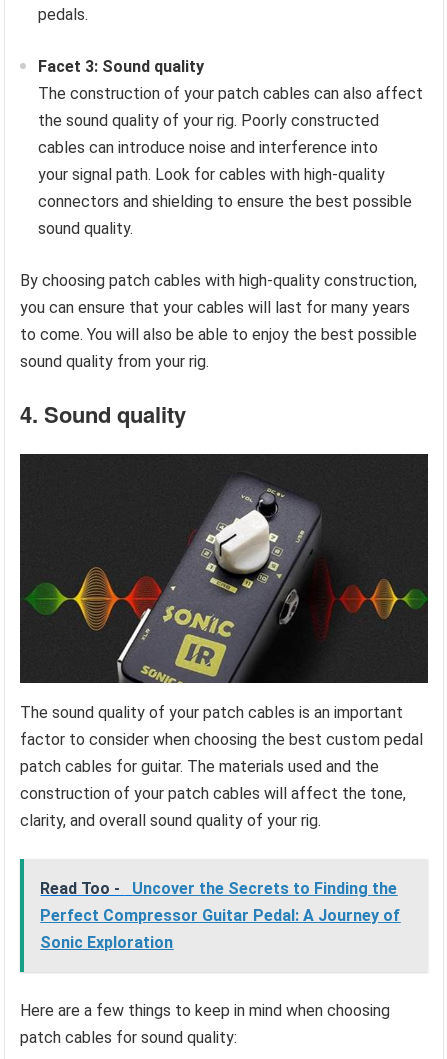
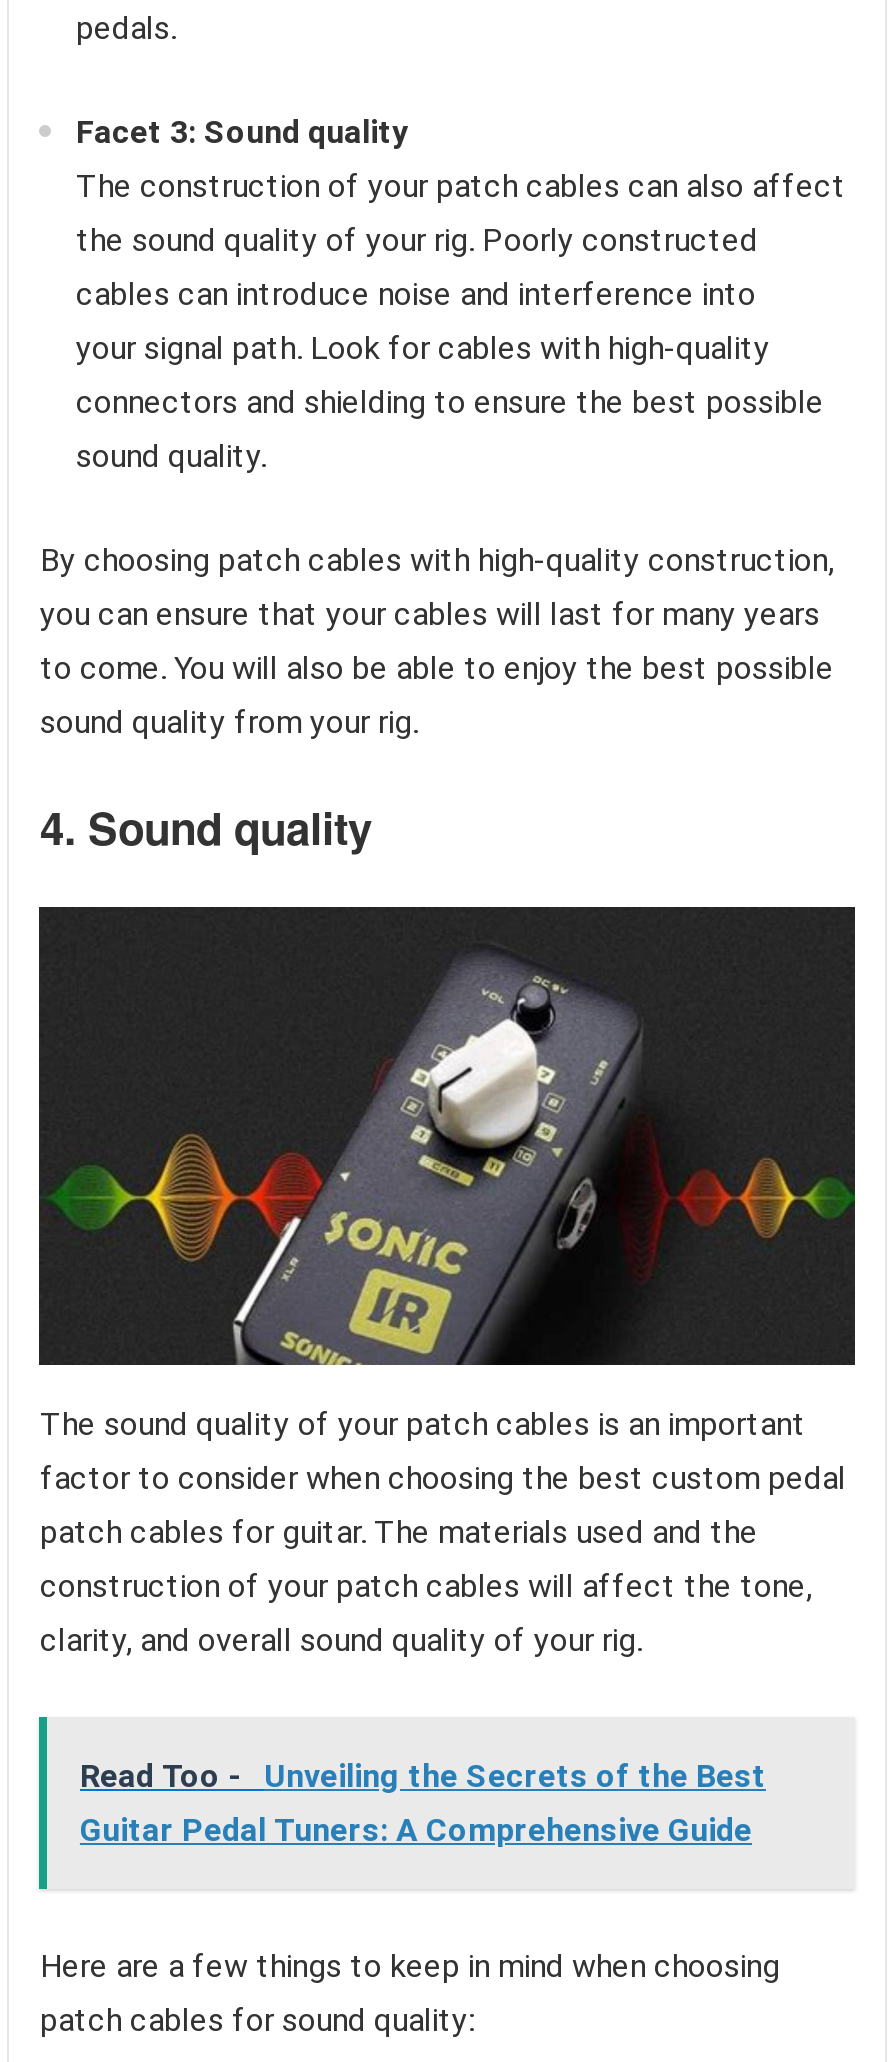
[40,879,400,952] Read Too - Uncover the Secrets to Finding the | Perfect Compressor Guitar Pedal: A Journey of | Sonic Exploration -> [80,1757,766,1849] Read Too - Unveiling the Secrets of the Best | Guitar Pedal Tuners: A Comprehensive Guide

